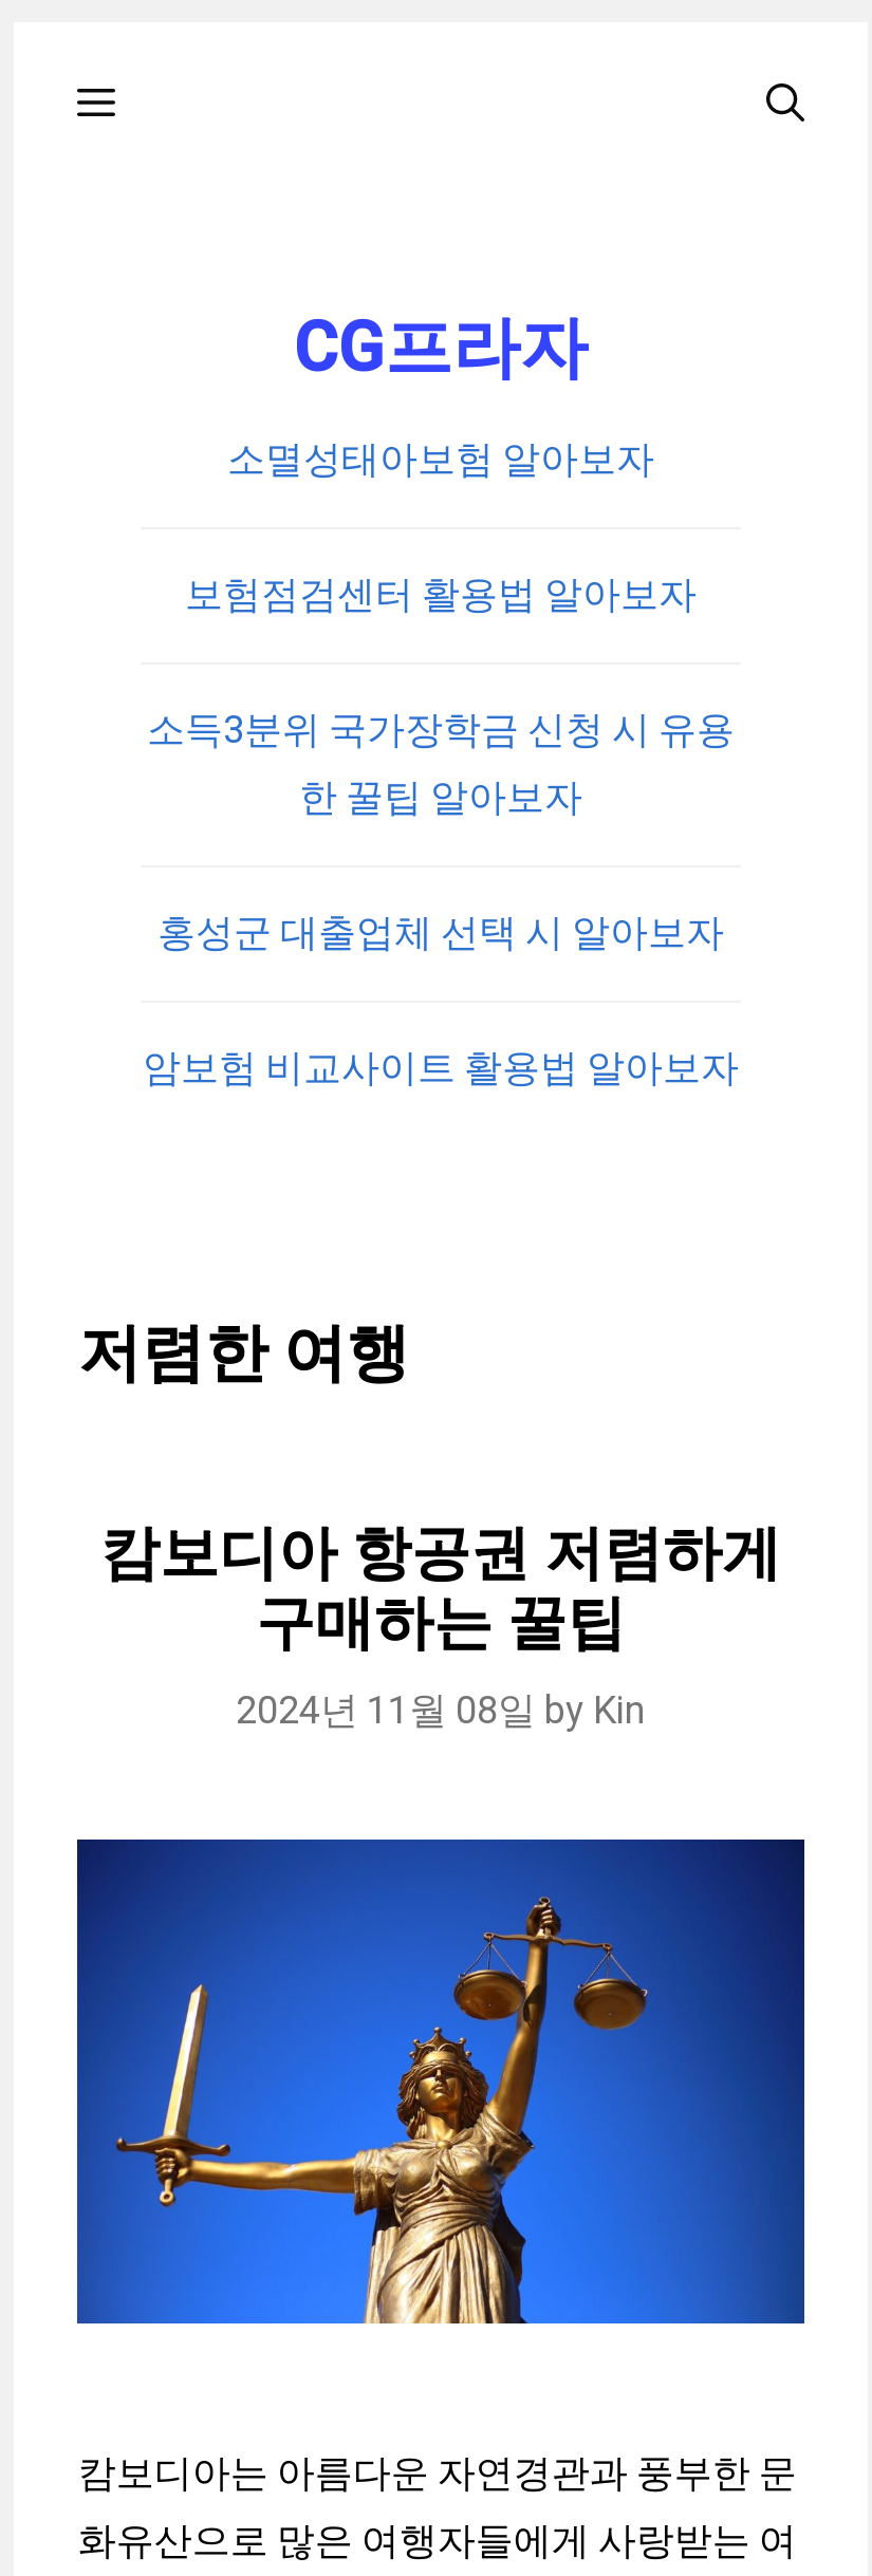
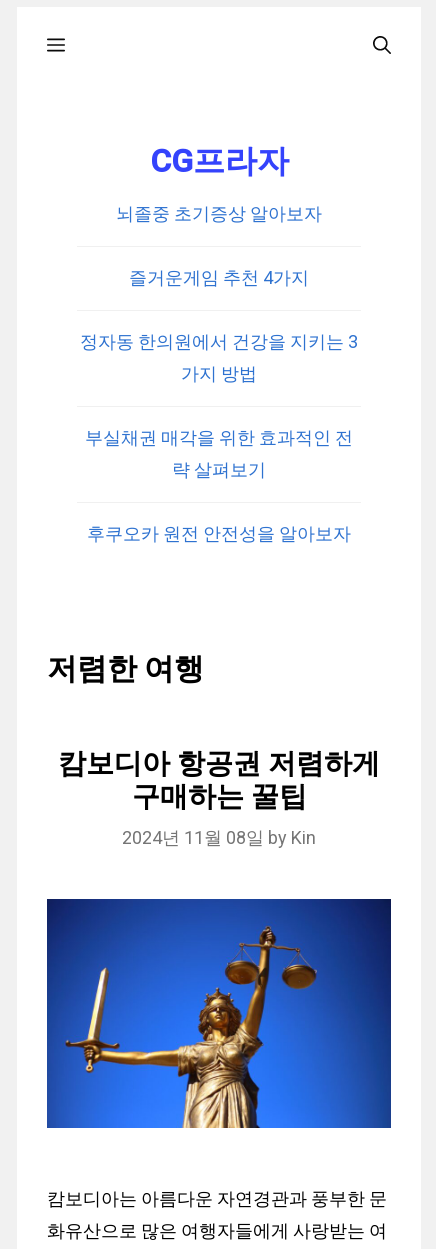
[143,437,739,1090] 소멸성태아보험 알아보자 | 보험점검센터 활용법 알아보자 | 소득3분위 국가장학금 신청 시 유용 | 한 꿀팁 알아보자 | 홍성군 대출업체 선택 시 알아보자 | 암보험 비교사이트 활용법 알아보자 -> [80,203,358,544] 뇌졸중 초기증상 알아보자 | 즐거운게임 추천 4가지 | 정자동 한의원에서 건강을 지키는 3 | 가지 방법 | 부실채권 매각을 위한 효과적인 전 | 략 살펴보기 | 후쿠오카 원전 안전성을 알아보자

